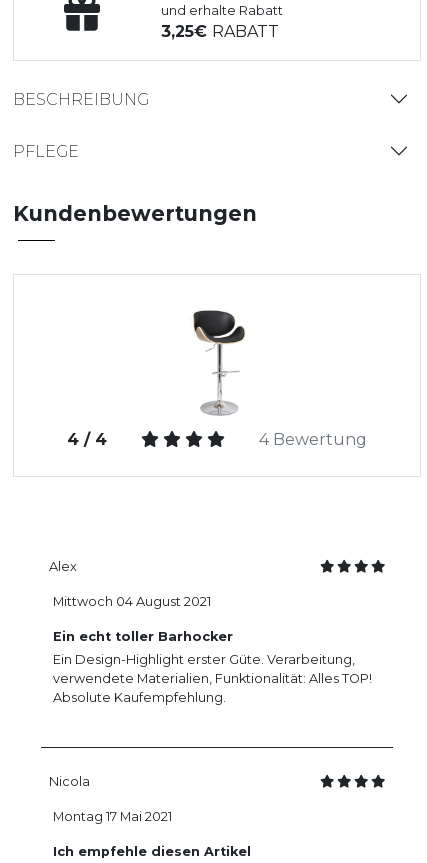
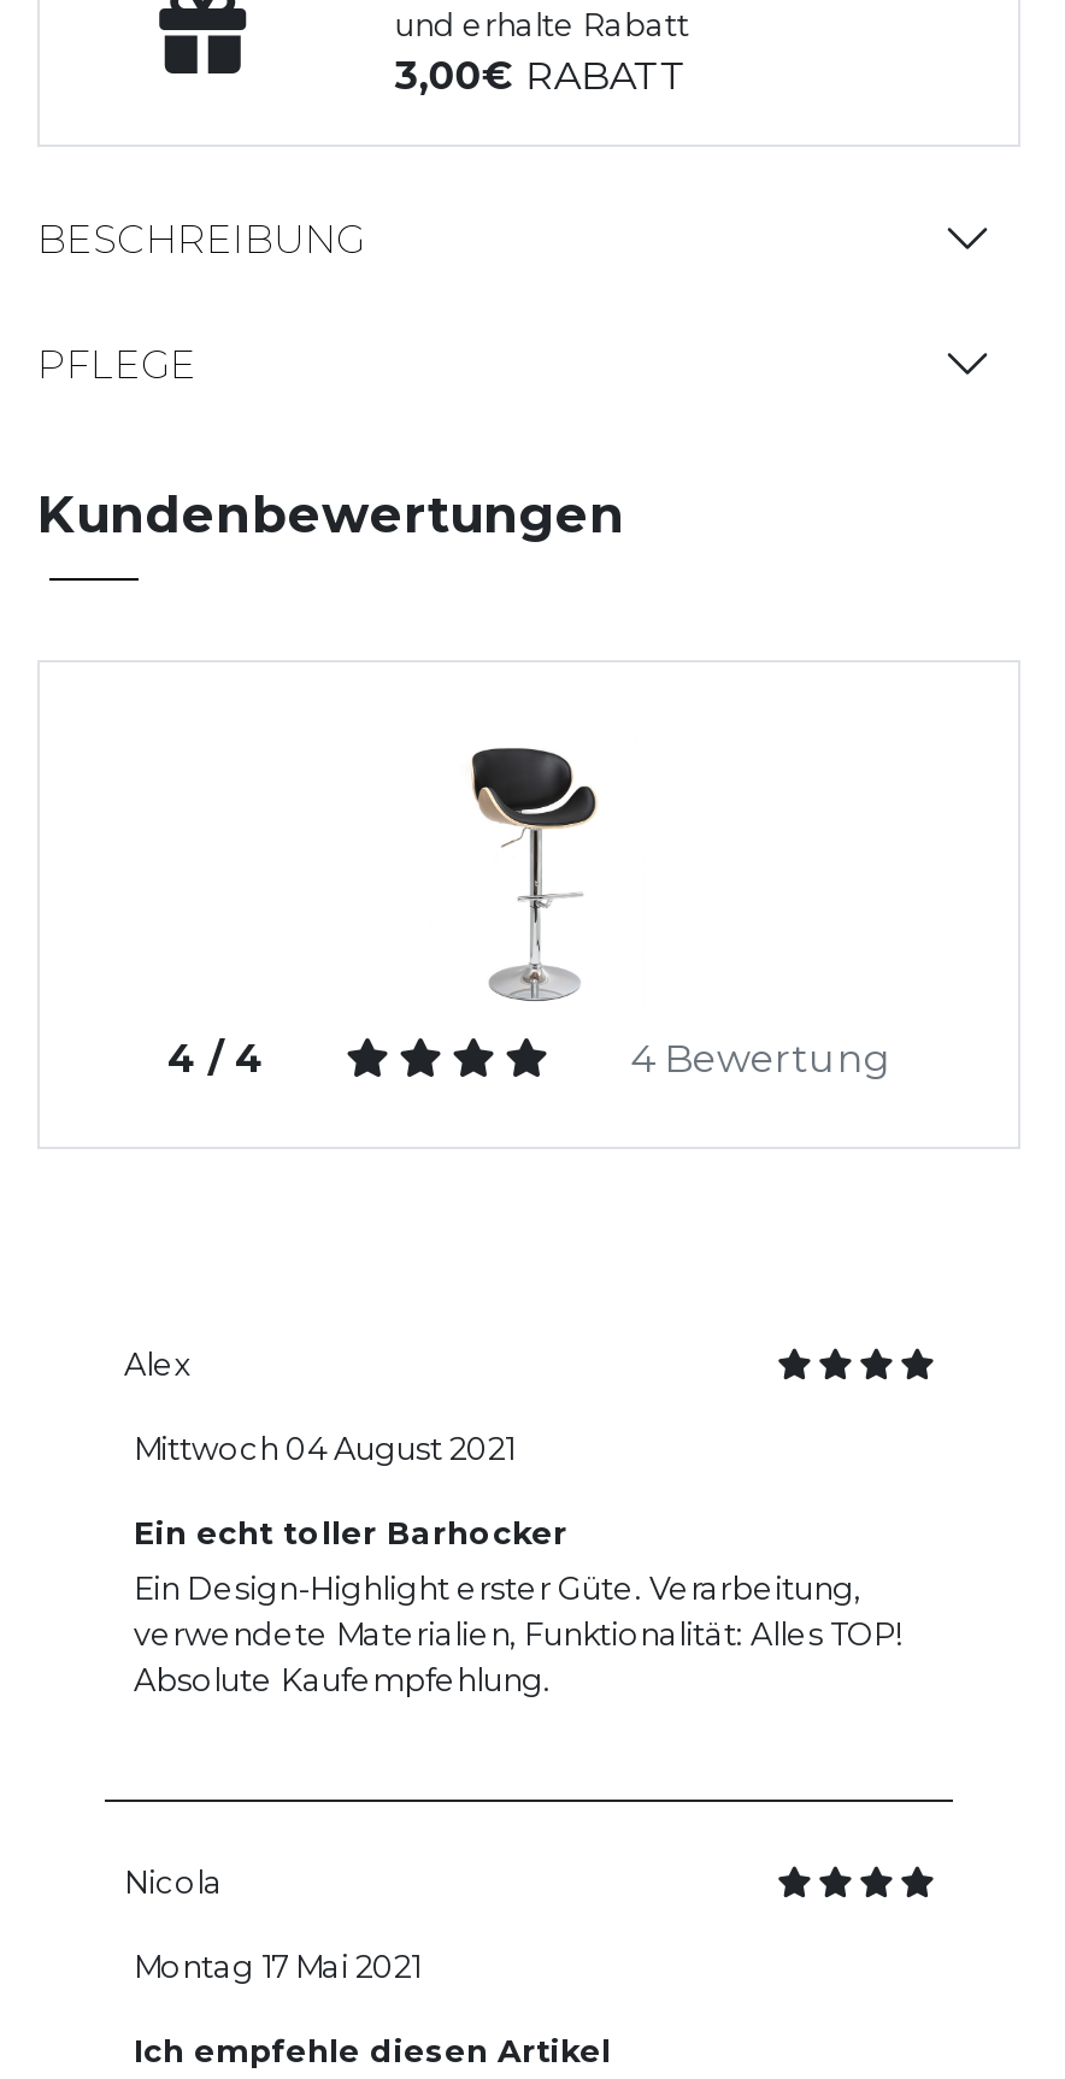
[161,22,279,41] 3,25 RABATT -> [395,53,686,99] 3,00 RABATT

